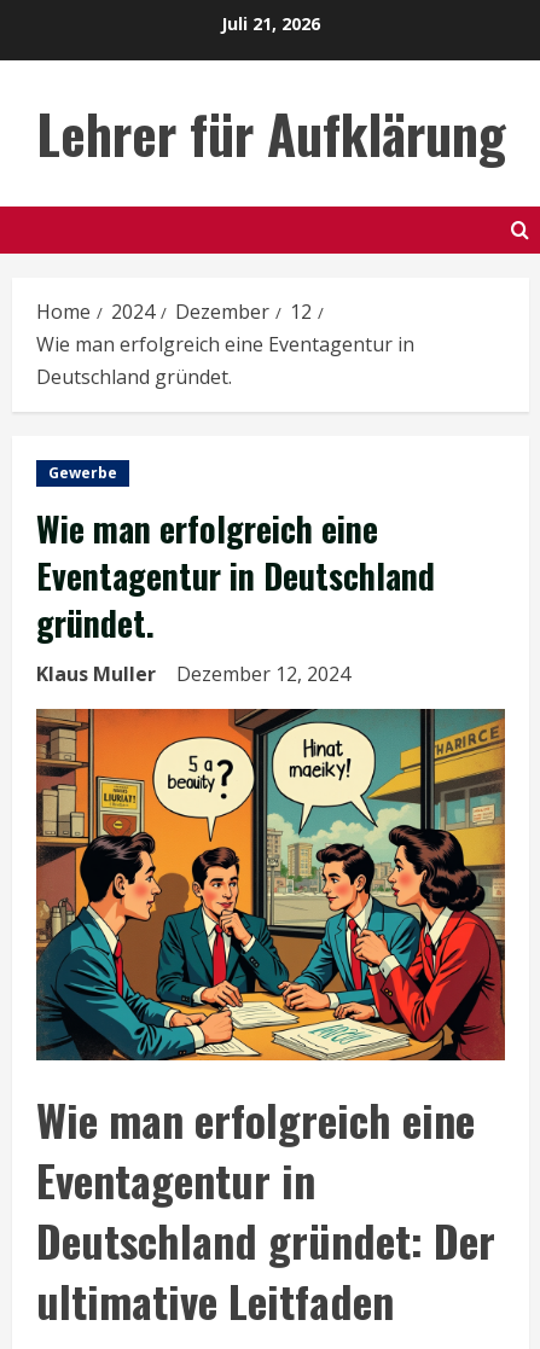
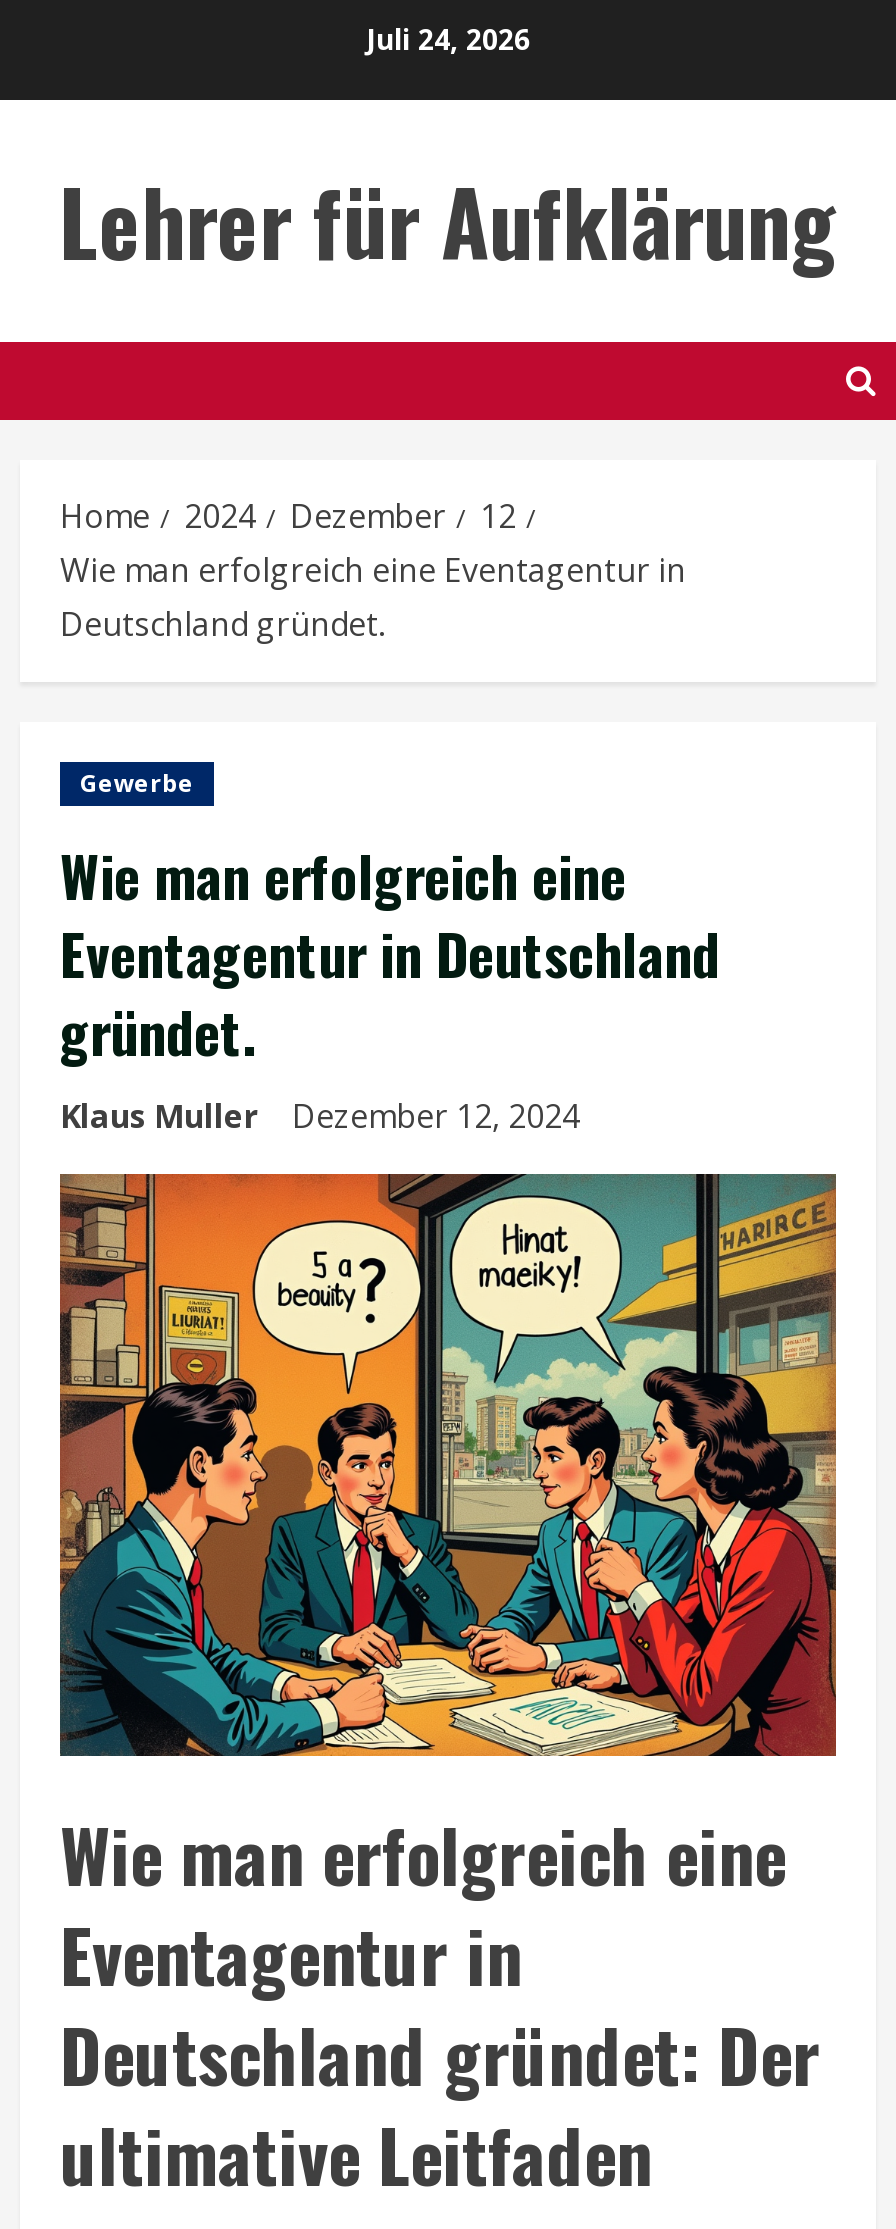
[221,12,320,35] Juli 21, 2026 -> [366,20,530,58] Juli 24, 2026

